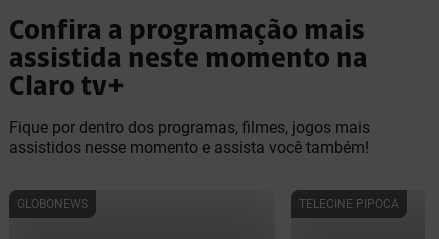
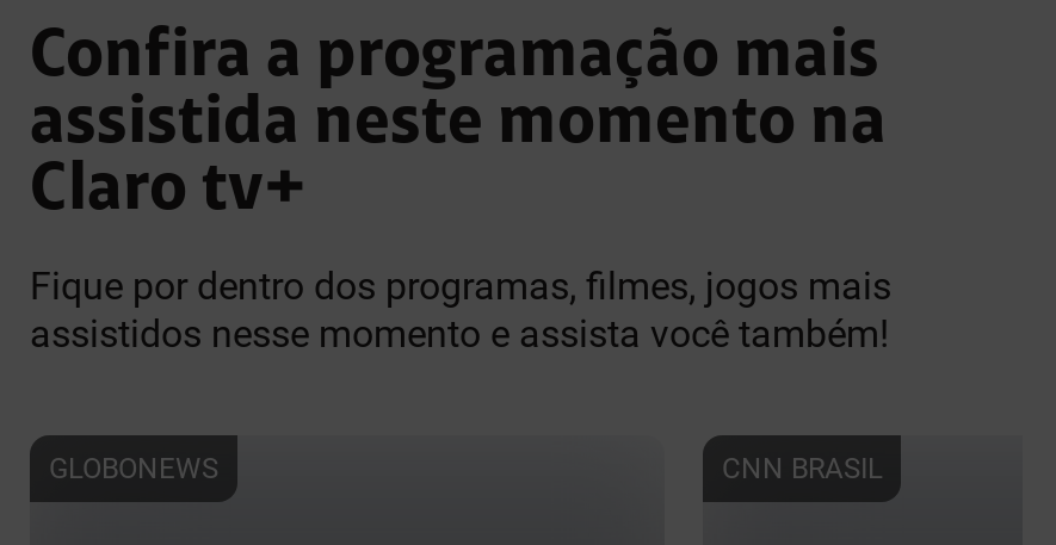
[299,197,399,211] TELECINE PIPOCA -> [722,452,882,485] CNN BRASIL

